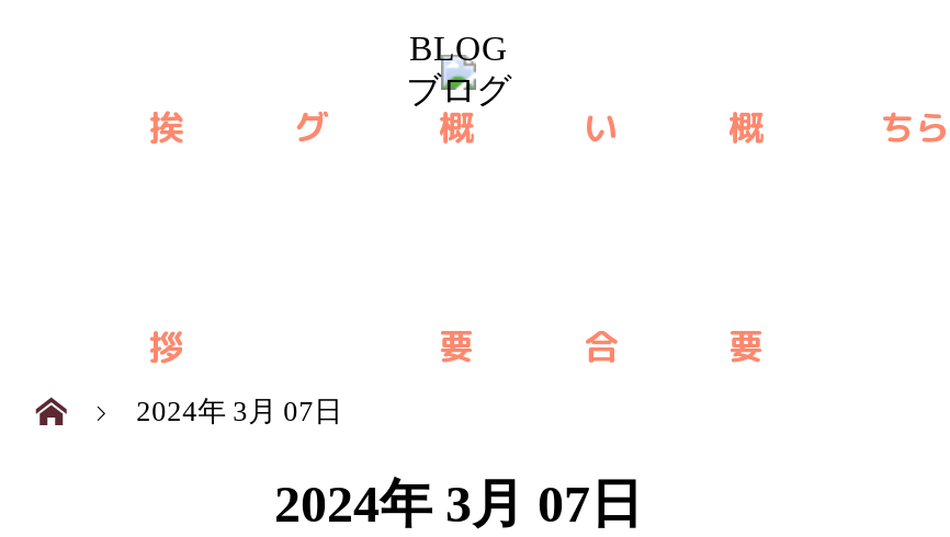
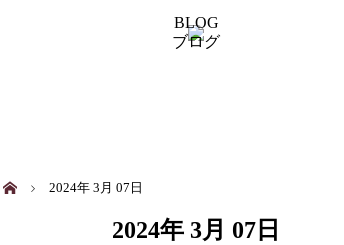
[149,103,184,151] 挨 -> none
[294,103,329,151] グ -> none
[439,103,474,151] 概 -> none
[584,103,619,151] い -> none
[728,103,764,151] 概 -> none
[880,103,950,151] ちら -> none
[149,322,184,370] 拶 -> none
[439,322,474,370] 要 -> none
[584,322,619,370] 合 -> none
[728,322,764,370] 要 -> none

